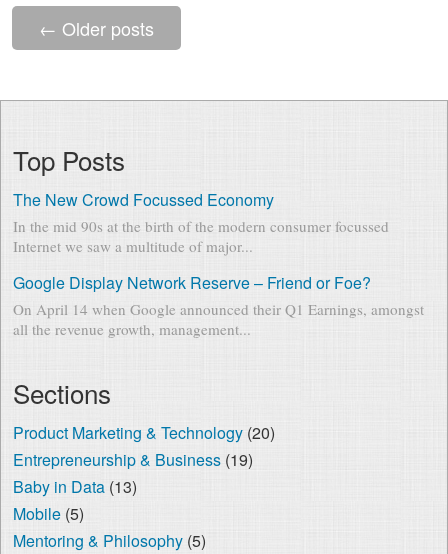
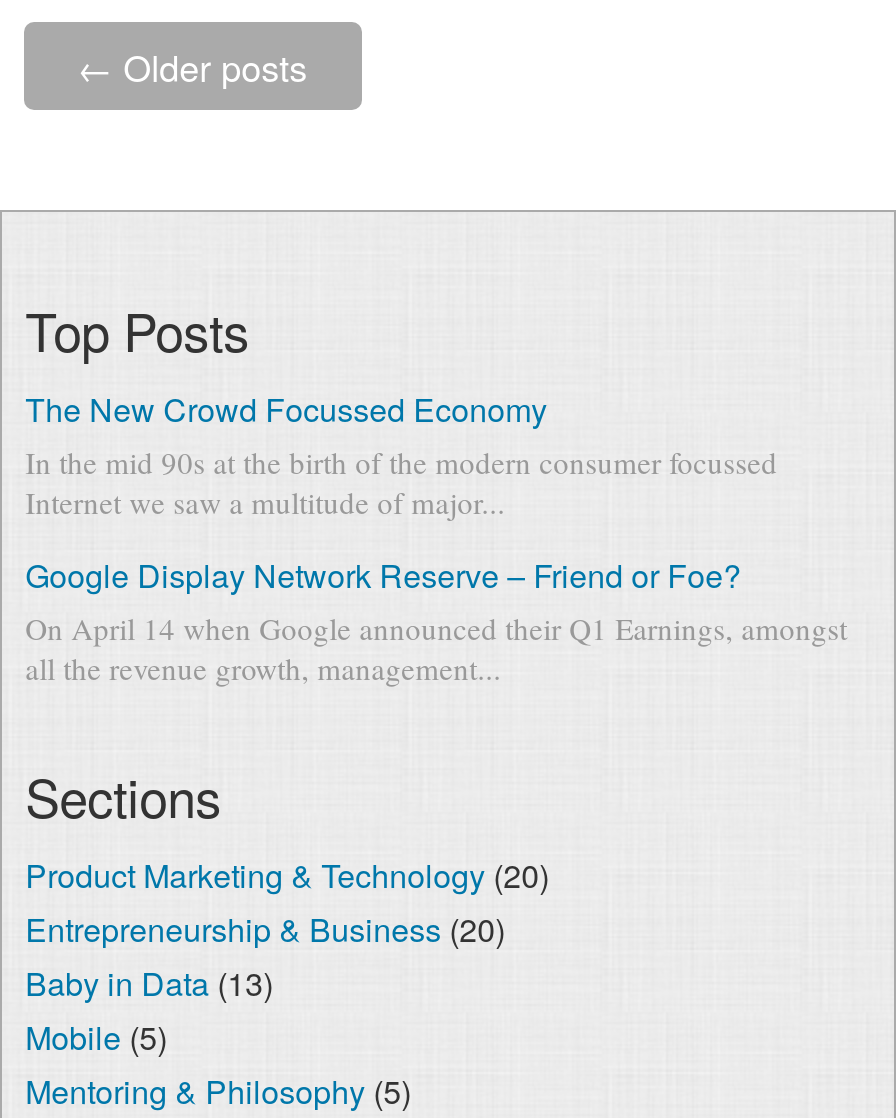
[13,448,253,471] Entrepreneurship & Business (19) -> [25,905,505,951] Entrepreneurship & Business (20)

